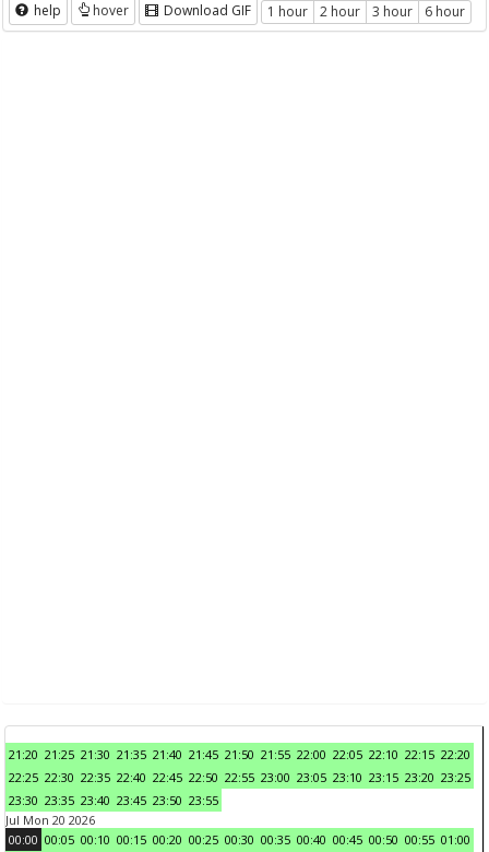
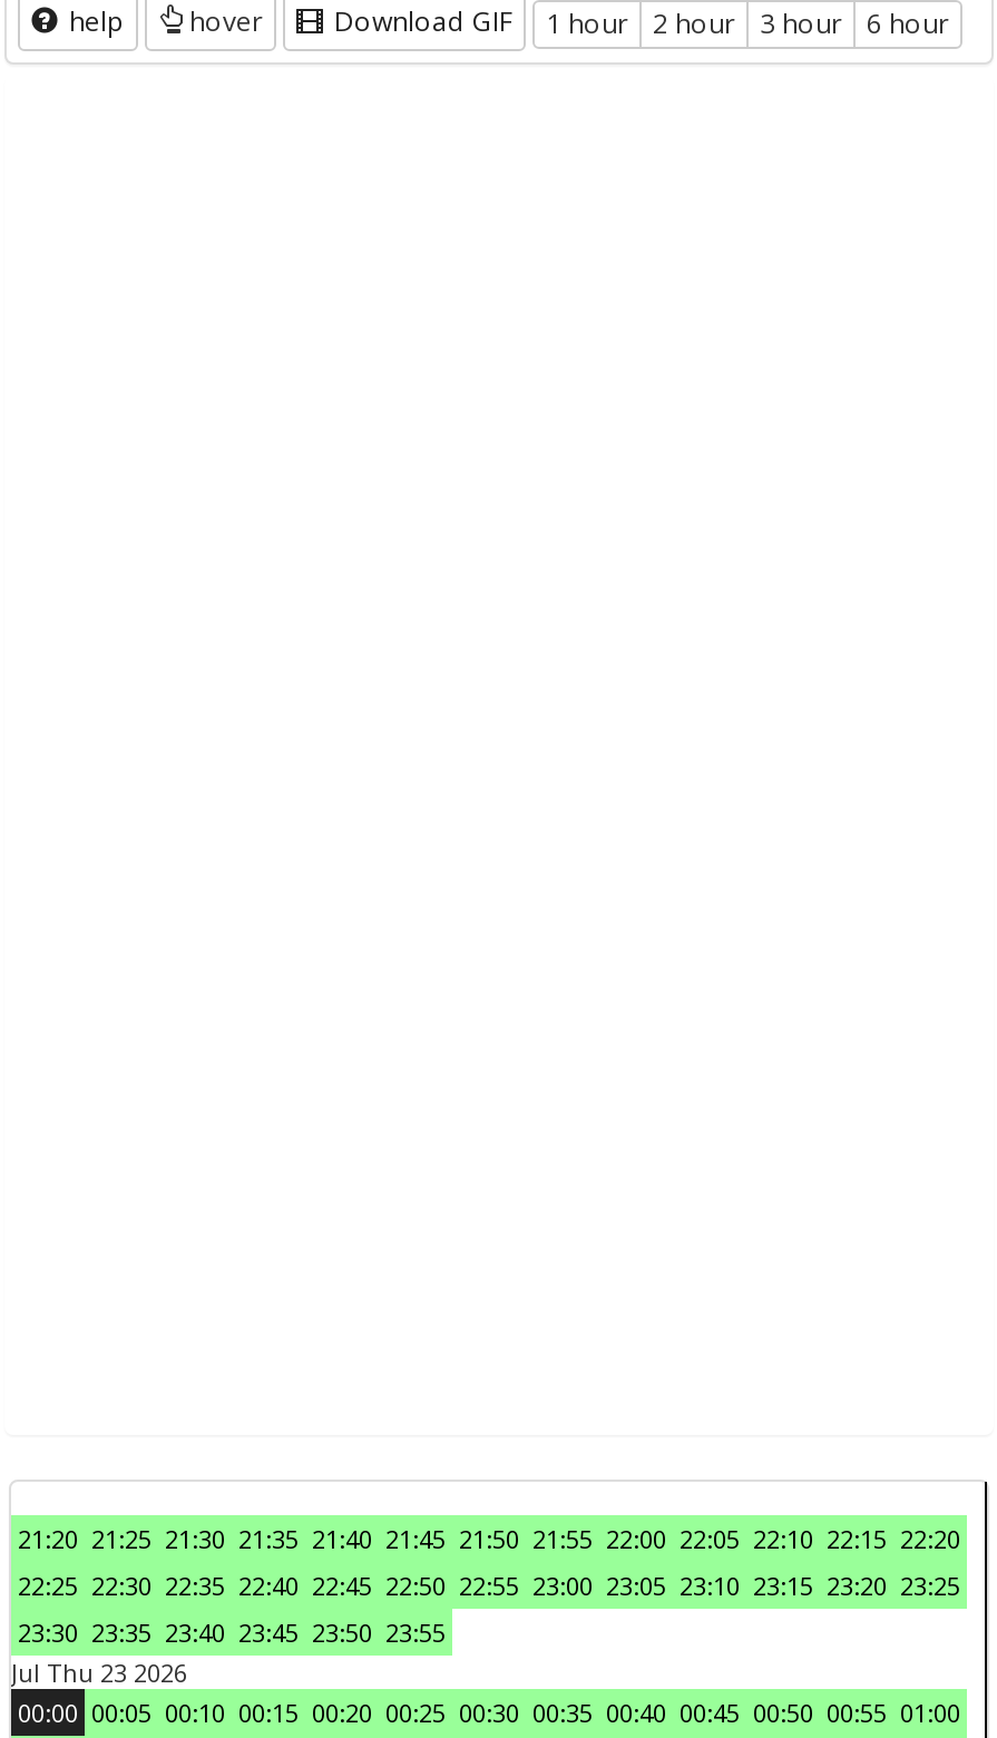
[5,812,95,828] Jul Mon 20 2026 -> [11,1656,187,1690] Jul Thu 23 2026

